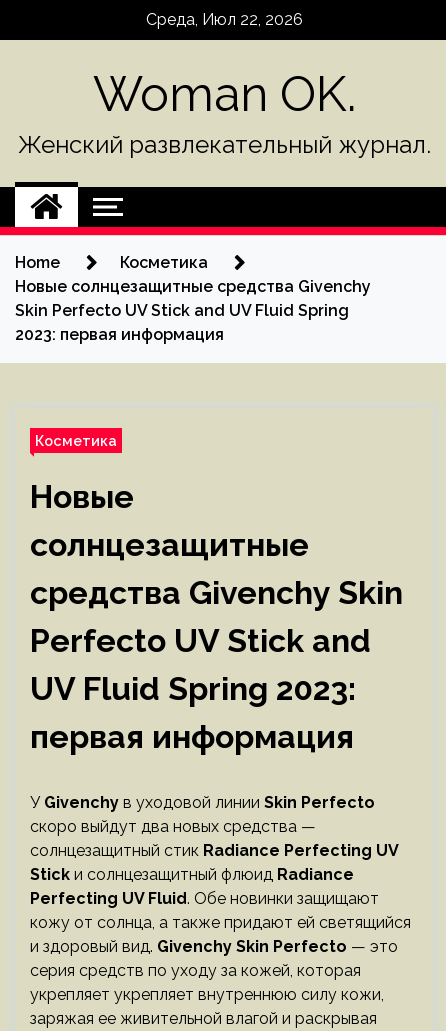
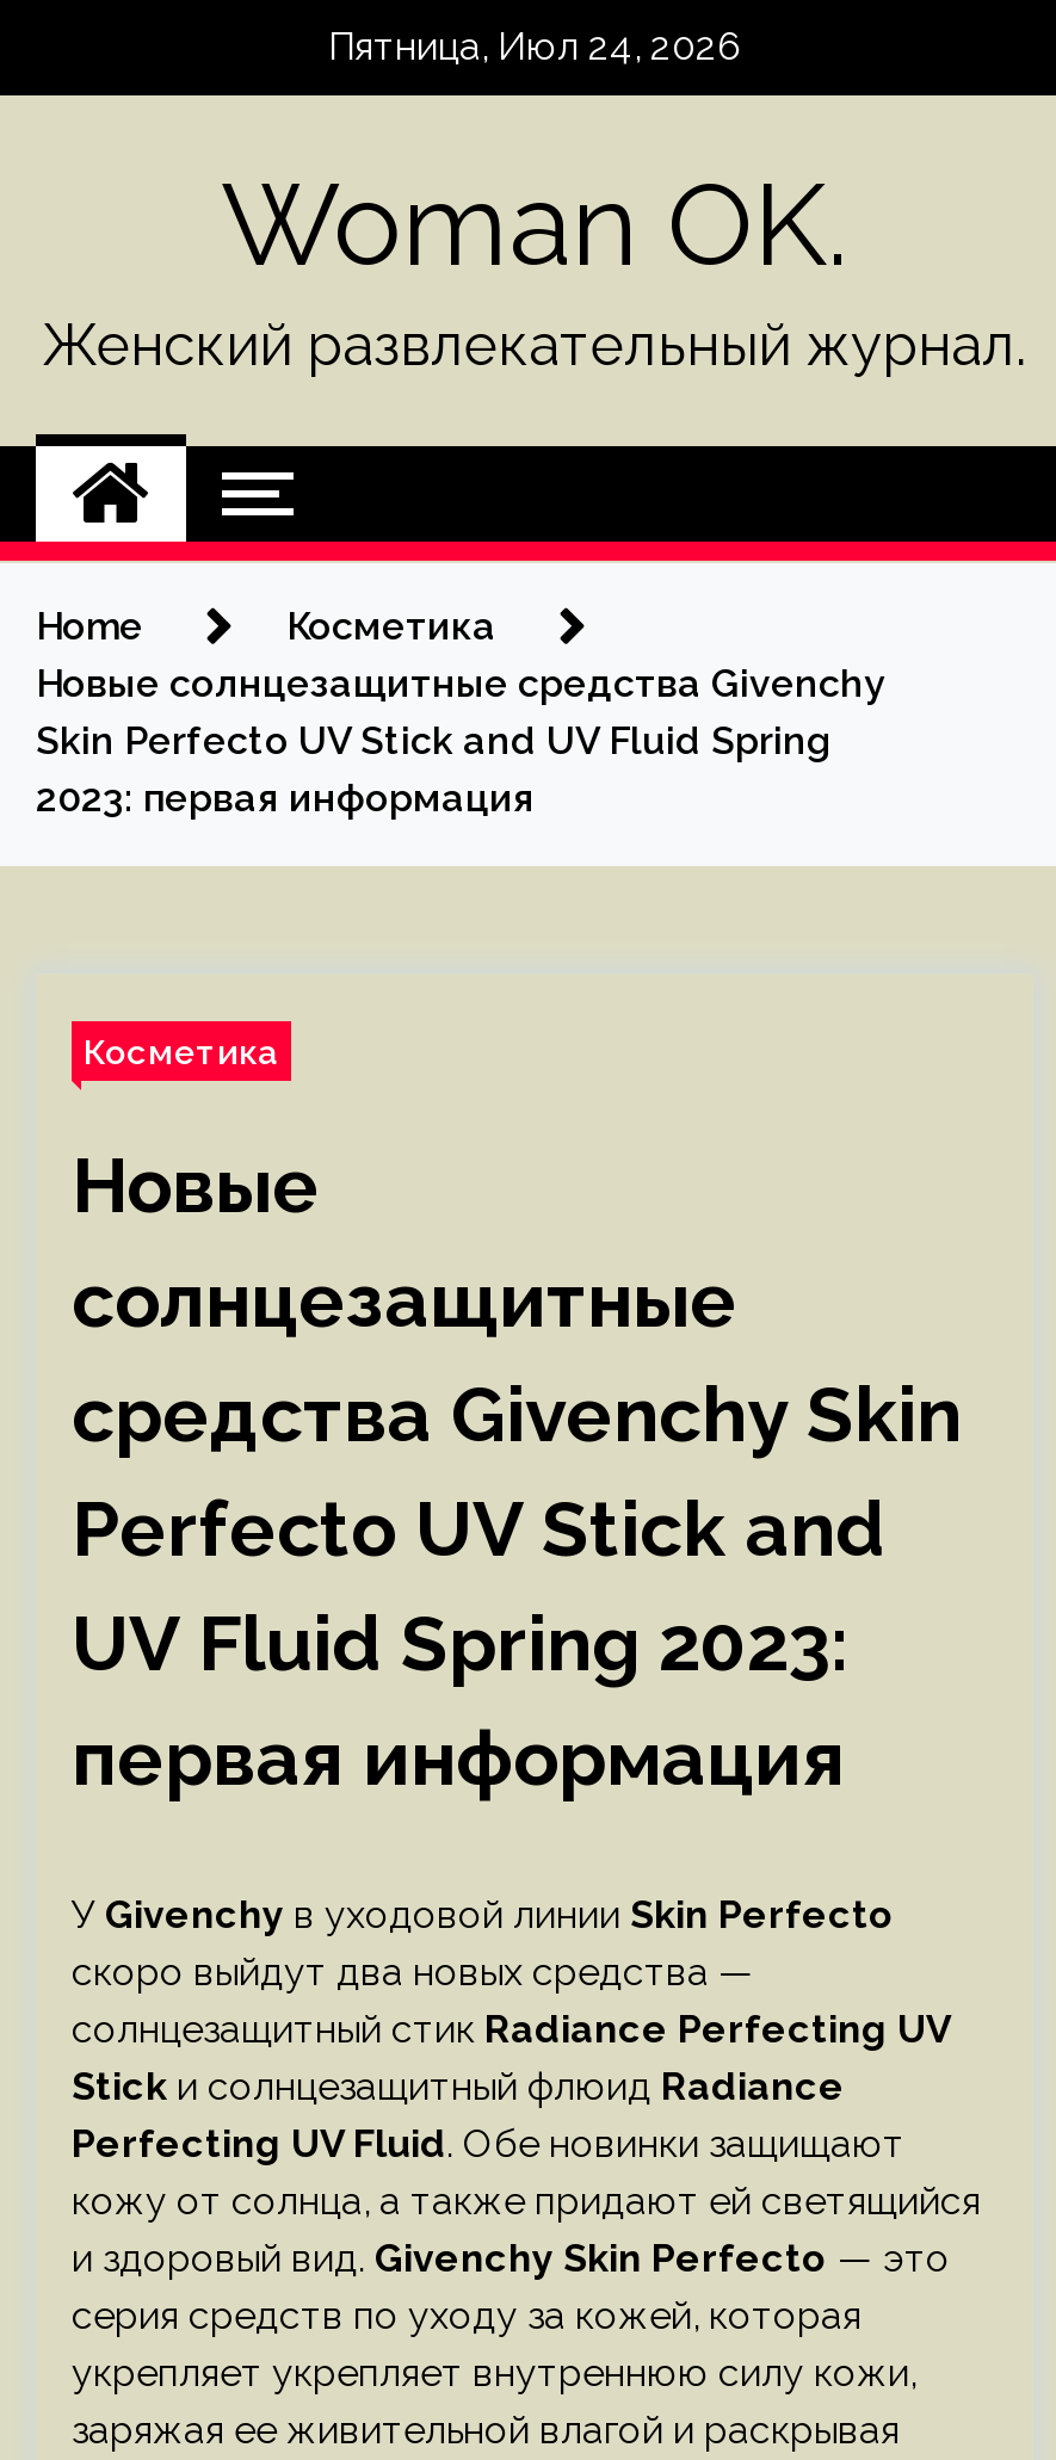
[145,10,302,29] Среда, Июл 22, 2026 -> [328,24,741,69] Пятница, Июл 24, 2026

